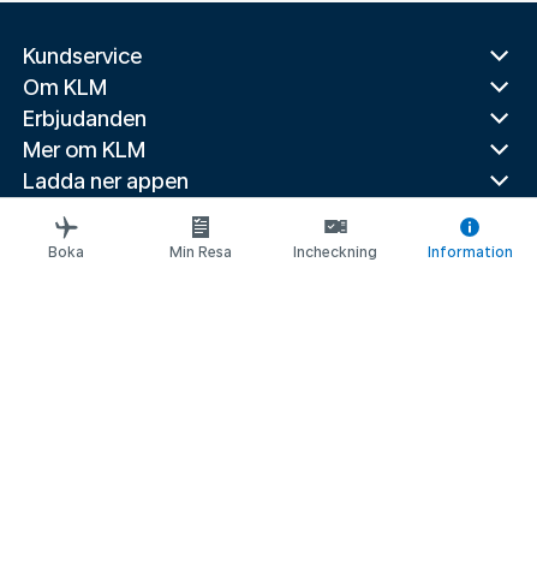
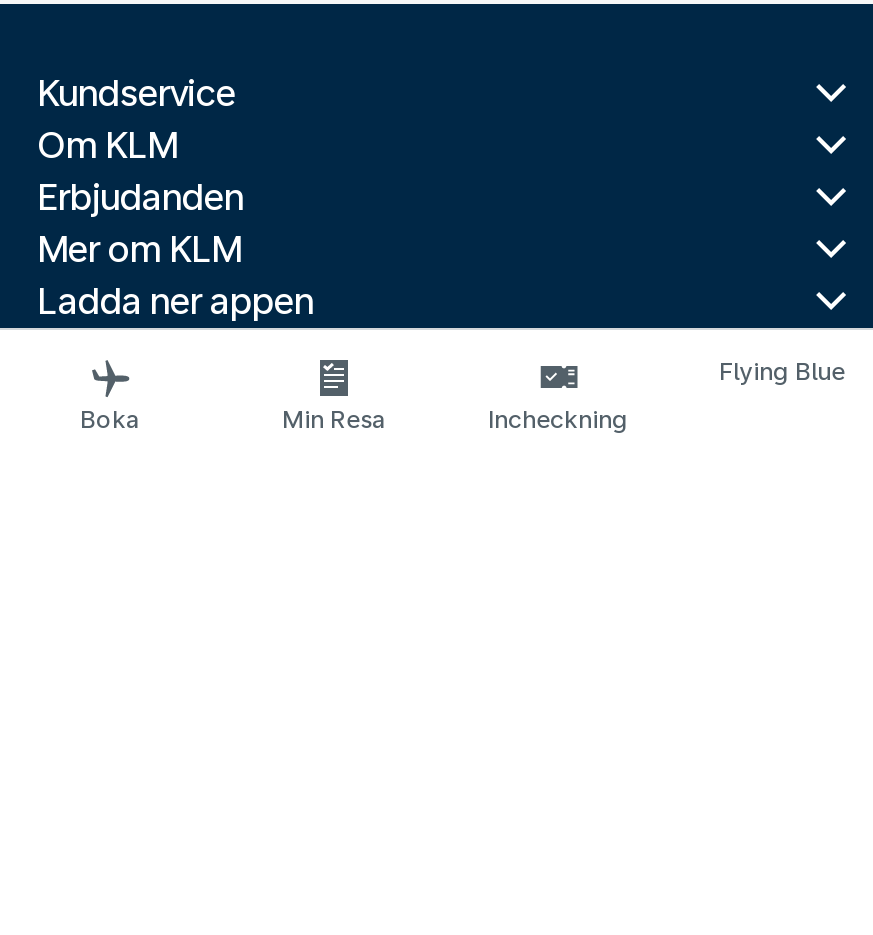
[427,244,512,261] Information -> [719,358,845,386] Flying Blue

